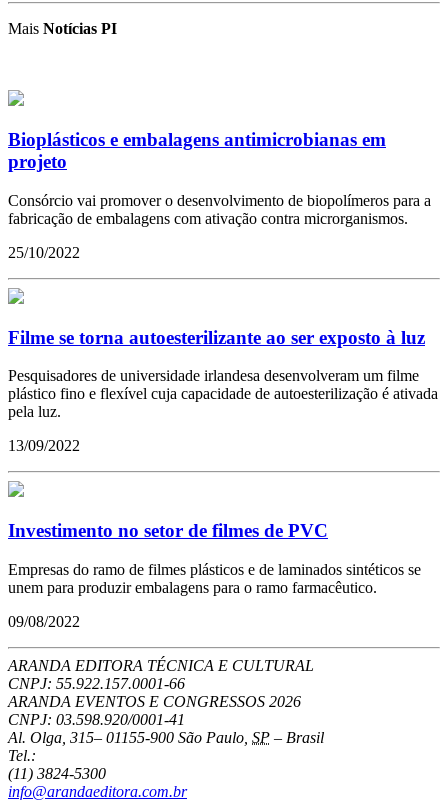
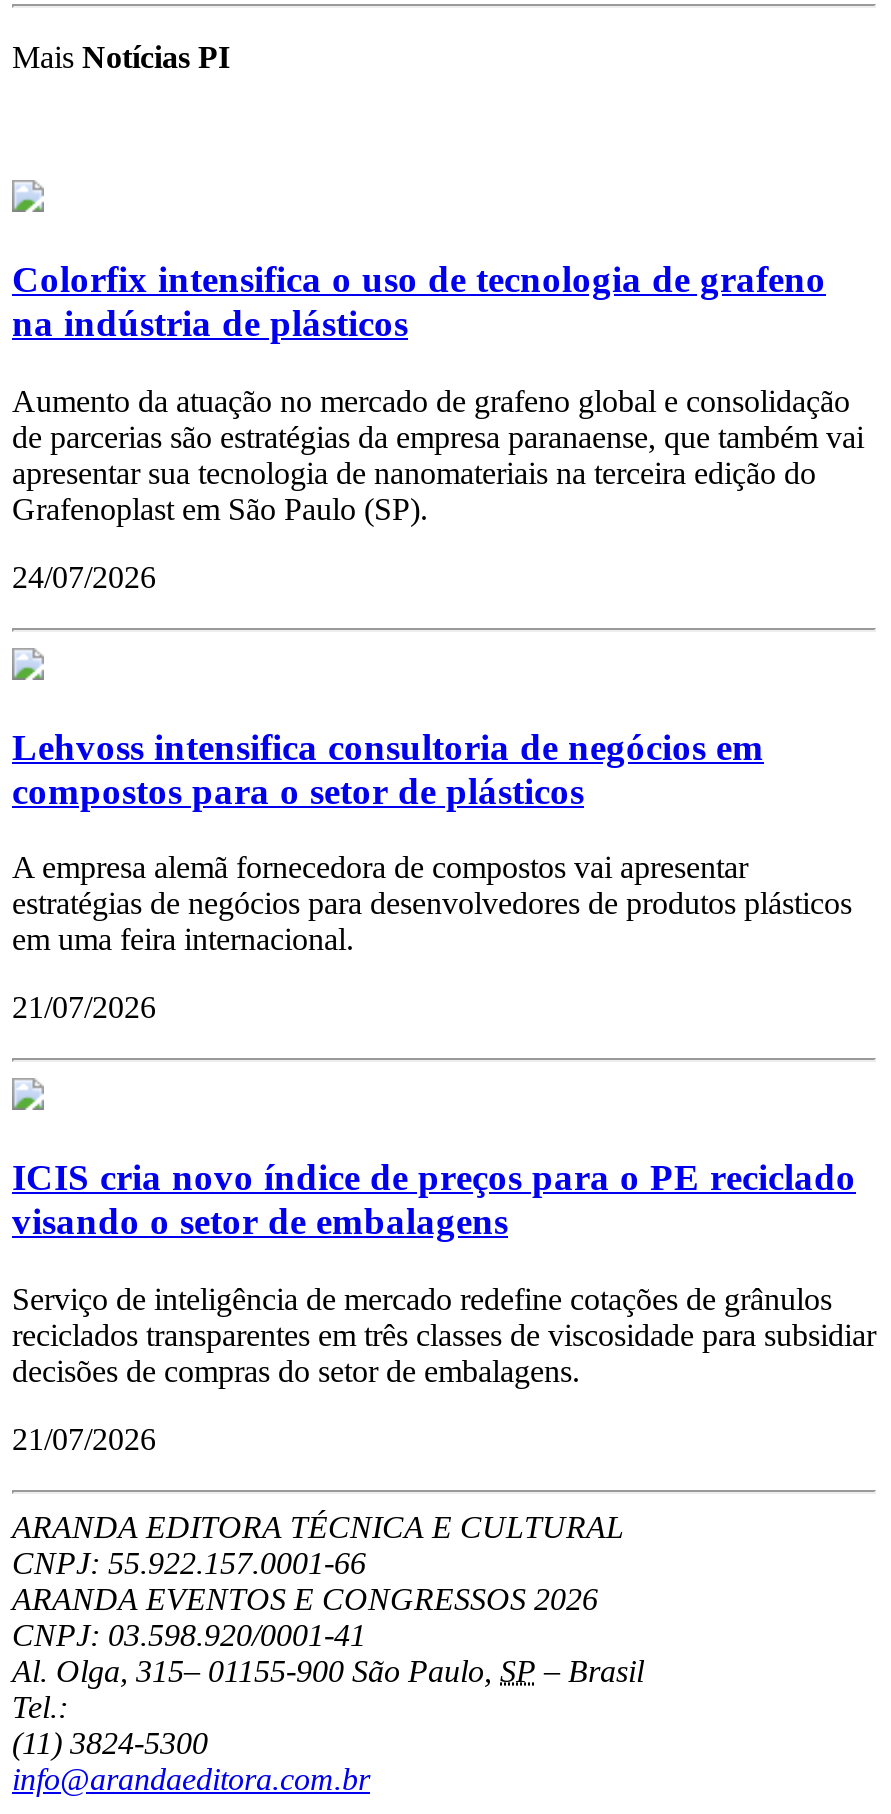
[8,129,386,172] Bioplásticos e embalagens antimicrobianas em | projeto -> [12,258,826,344] Colorfix intensifica o uso de tecnologia de grafeno | na indústria de plásticos
[8,192,431,227] Consórcio vai promover o desenvolvimento de biopolímeros para a | fabricação de embalagens com ativação contra microrganismos. -> [12,384,864,526] Aumento da atuação no mercado de grafeno global e consolidação | de parcerias são estratégias da empresa paranaense, que também vai | apresentar sua tecnologia de nanomateriais na terceira edição do | Grafenoplast em São Paulo (SP).
[8,244,80,261] 25/10/2022 -> [12,560,156,594] 24/07/2026
[8,327,425,348] Filme se torna autoesterilizante ao ser exposto à luz -> [12,725,764,811] Lehvoss intensifica consultoria de negócios em | compostos para o setor de plásticos
[8,367,438,420] Pesquisadores de universidade irlandesa desenvolveram um filme | plástico fino e flexível cuja capacidade de autoesterilização é ativada | pela luz. -> [12,851,852,957] A empresa alemã fornecedora de compostos vai apresentar | estratégias de negócios para desenvolvedores de produtos plásticos | em uma feira internacional.
[8,437,80,454] 13/09/2022 -> [12,991,156,1025] 21/07/2026
[8,520,328,541] Investimento no setor de filmes de PVC -> [12,1156,856,1242] ICIS cria novo índice de preços para o PE reciclado | visando o setor de embalagens
[8,561,421,596] Empresas do ramo de filmes plásticos e de laminados sintéticos se | unem para produzir embalagens para o ramo farmacêutico. -> [12,1282,876,1388] Serviço de inteligência de mercado redefine cotações de grânulos | reciclados transparentes em três classes de viscosidade para subsidiar | decisões de compras do setor de embalagens.
[8,613,80,630] 09/08/2022 -> [12,1422,156,1456] 21/07/2026

